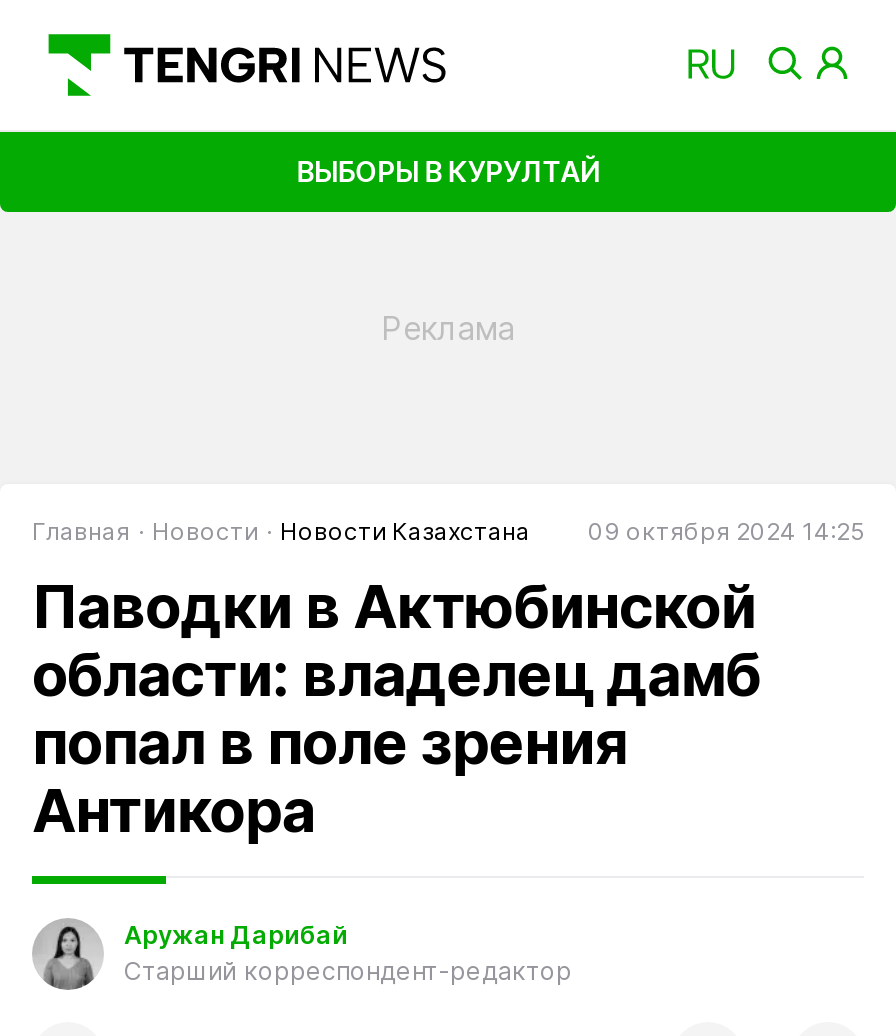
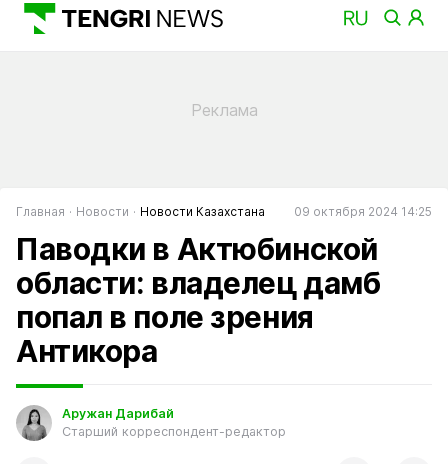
[296,153,600,187] ВЫБОРЫ В КУРУЛТАЙ -> none

